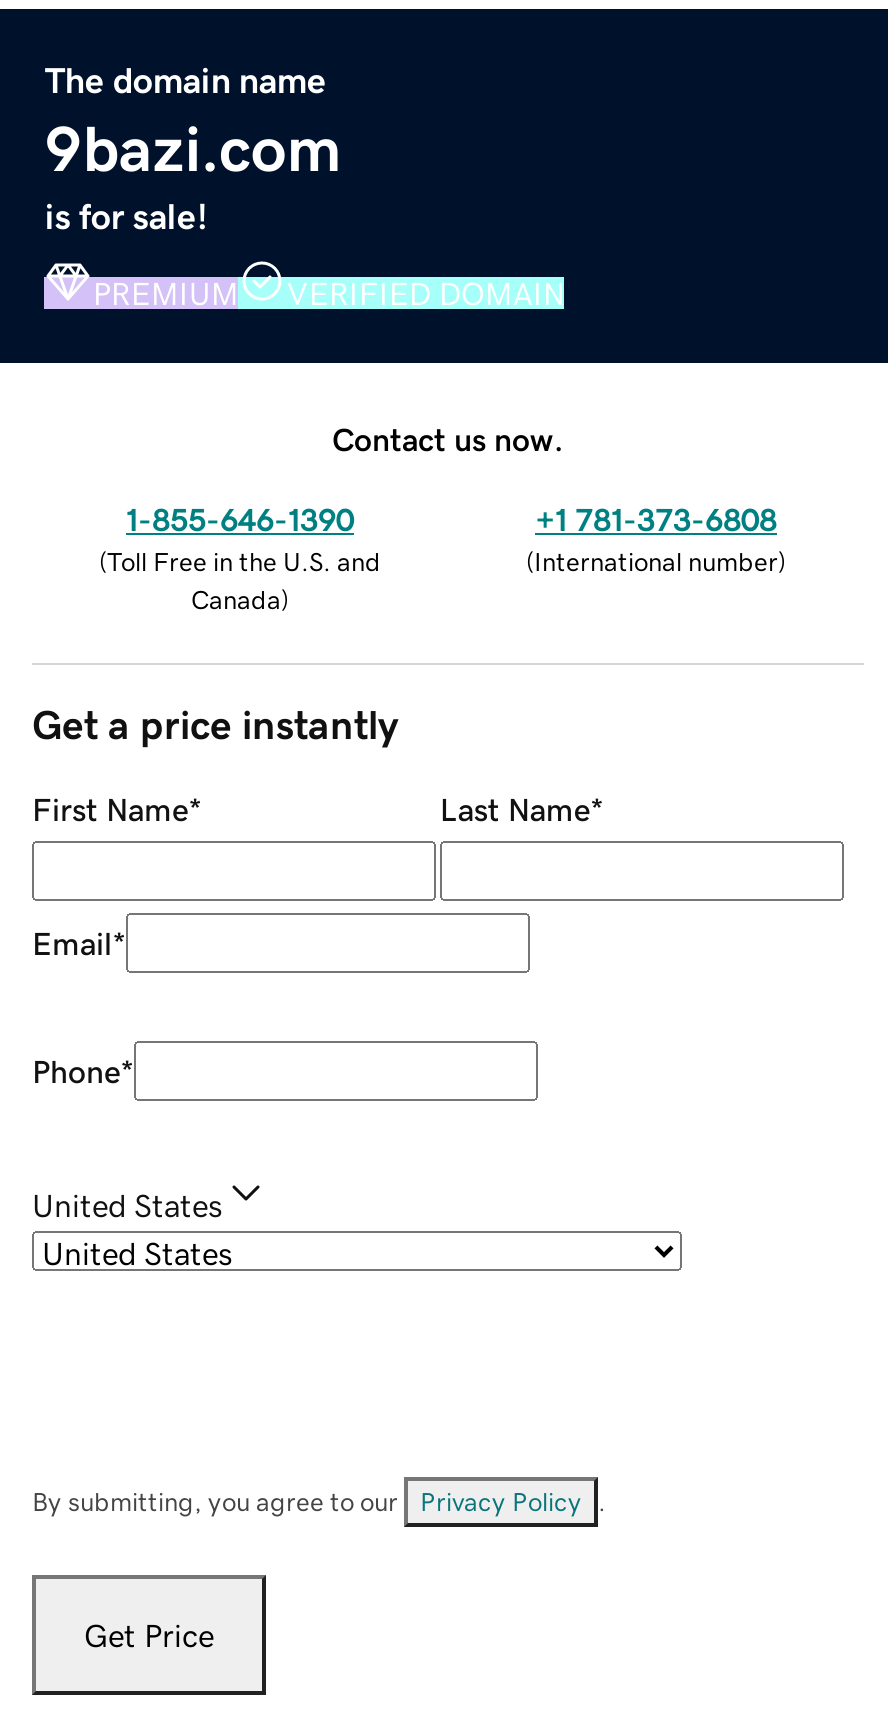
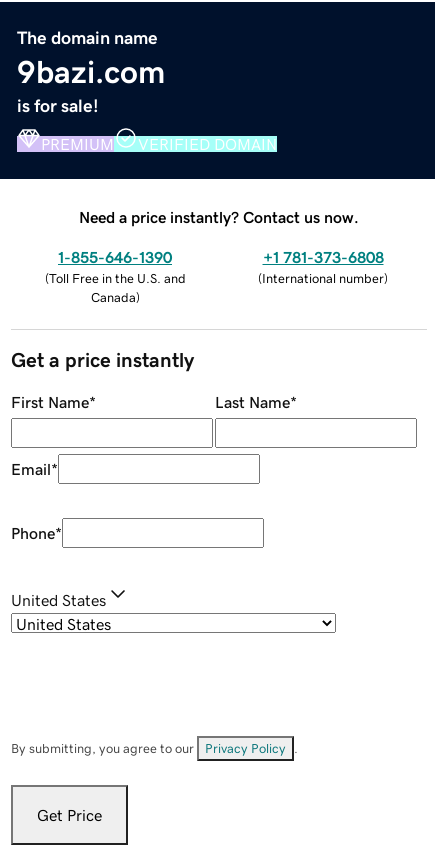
[332,422,564,454] Contact us now. -> [79,209,359,225] Need a price instantly? Contact us now.

